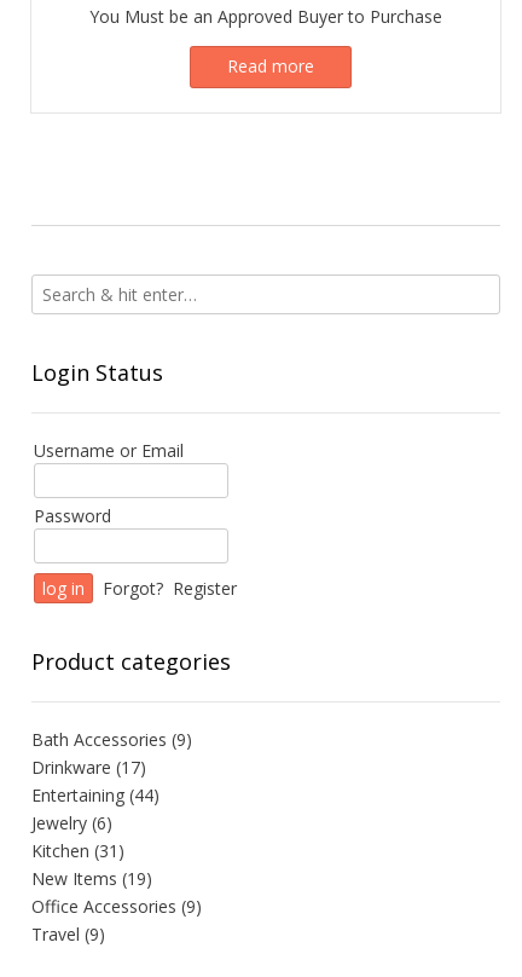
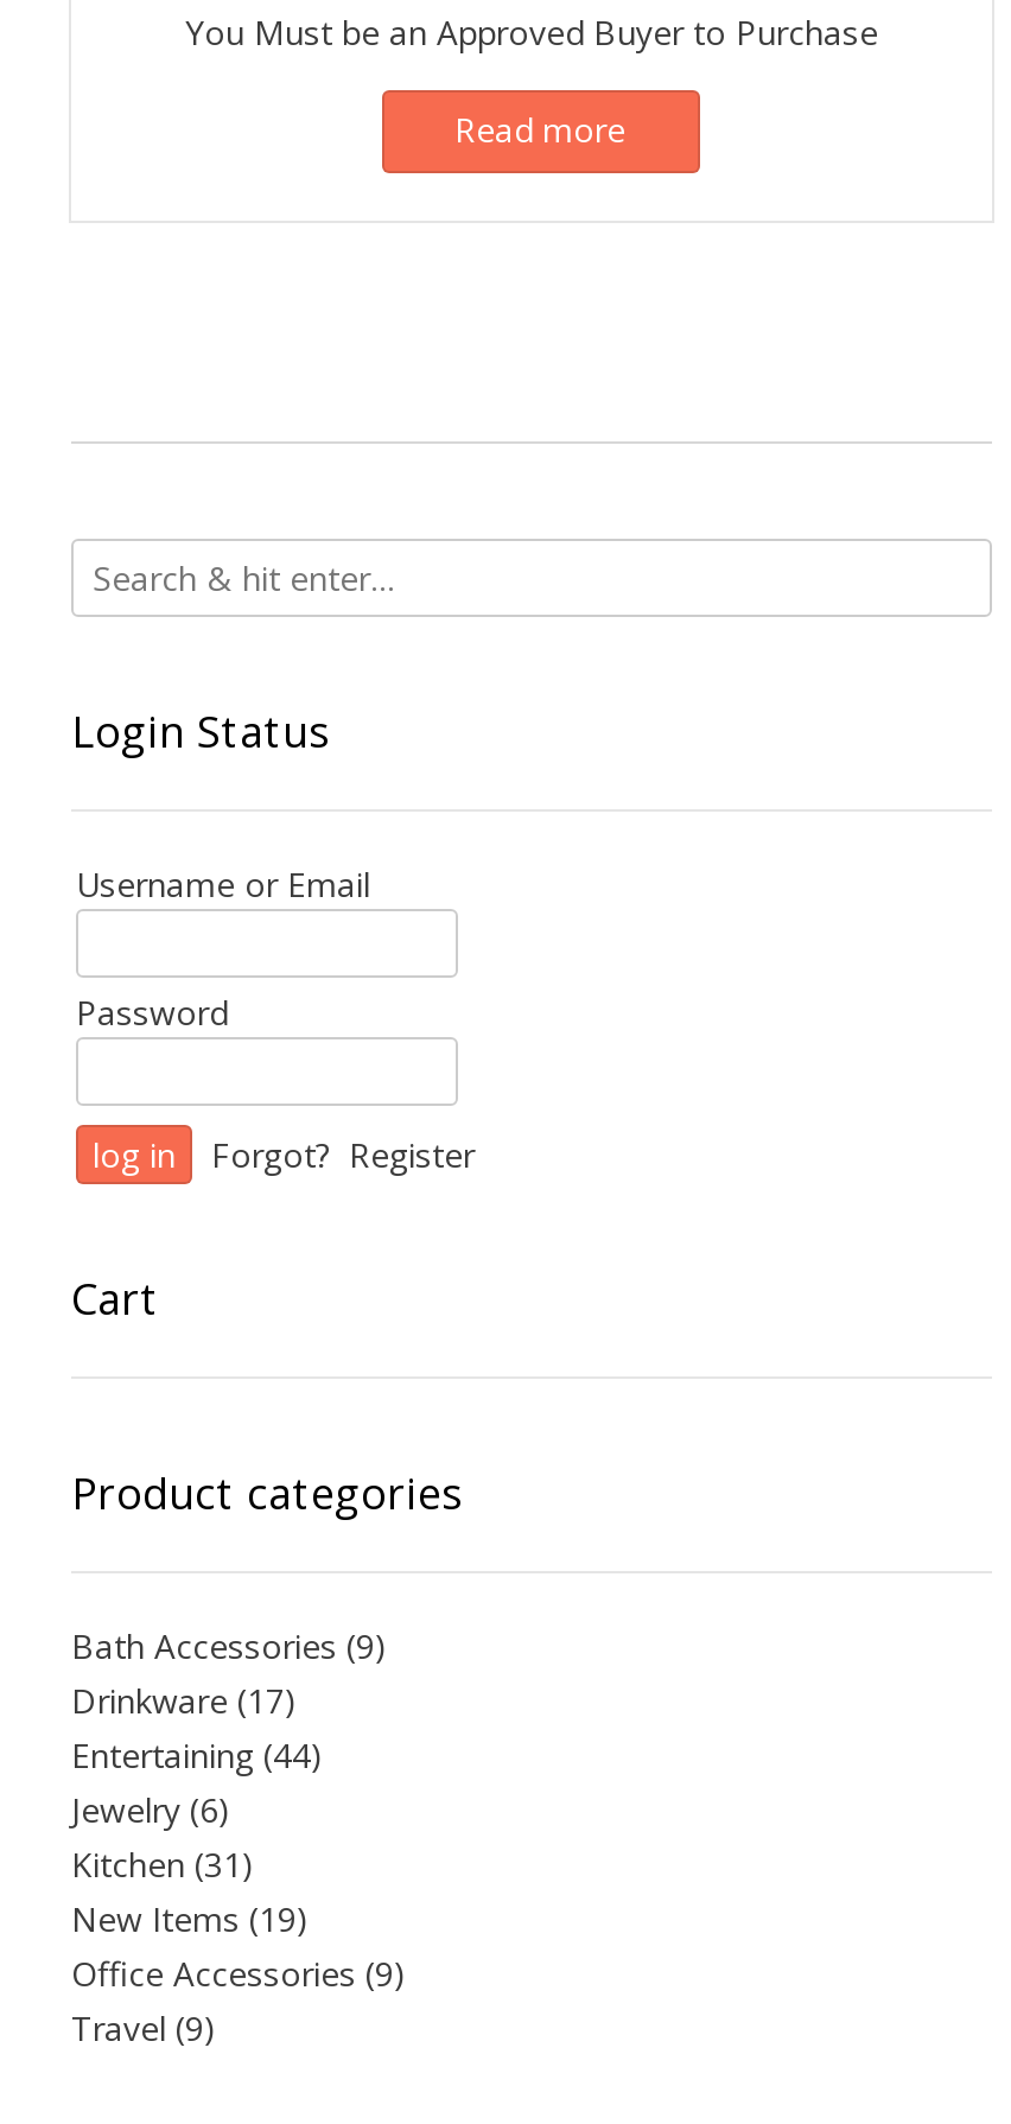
none -> [71,1269,159,1326] Cart

